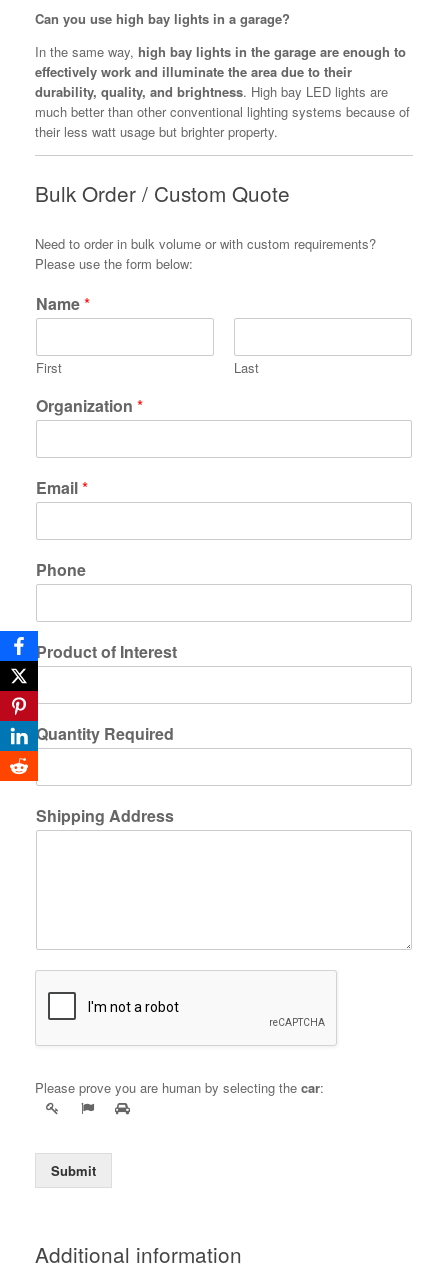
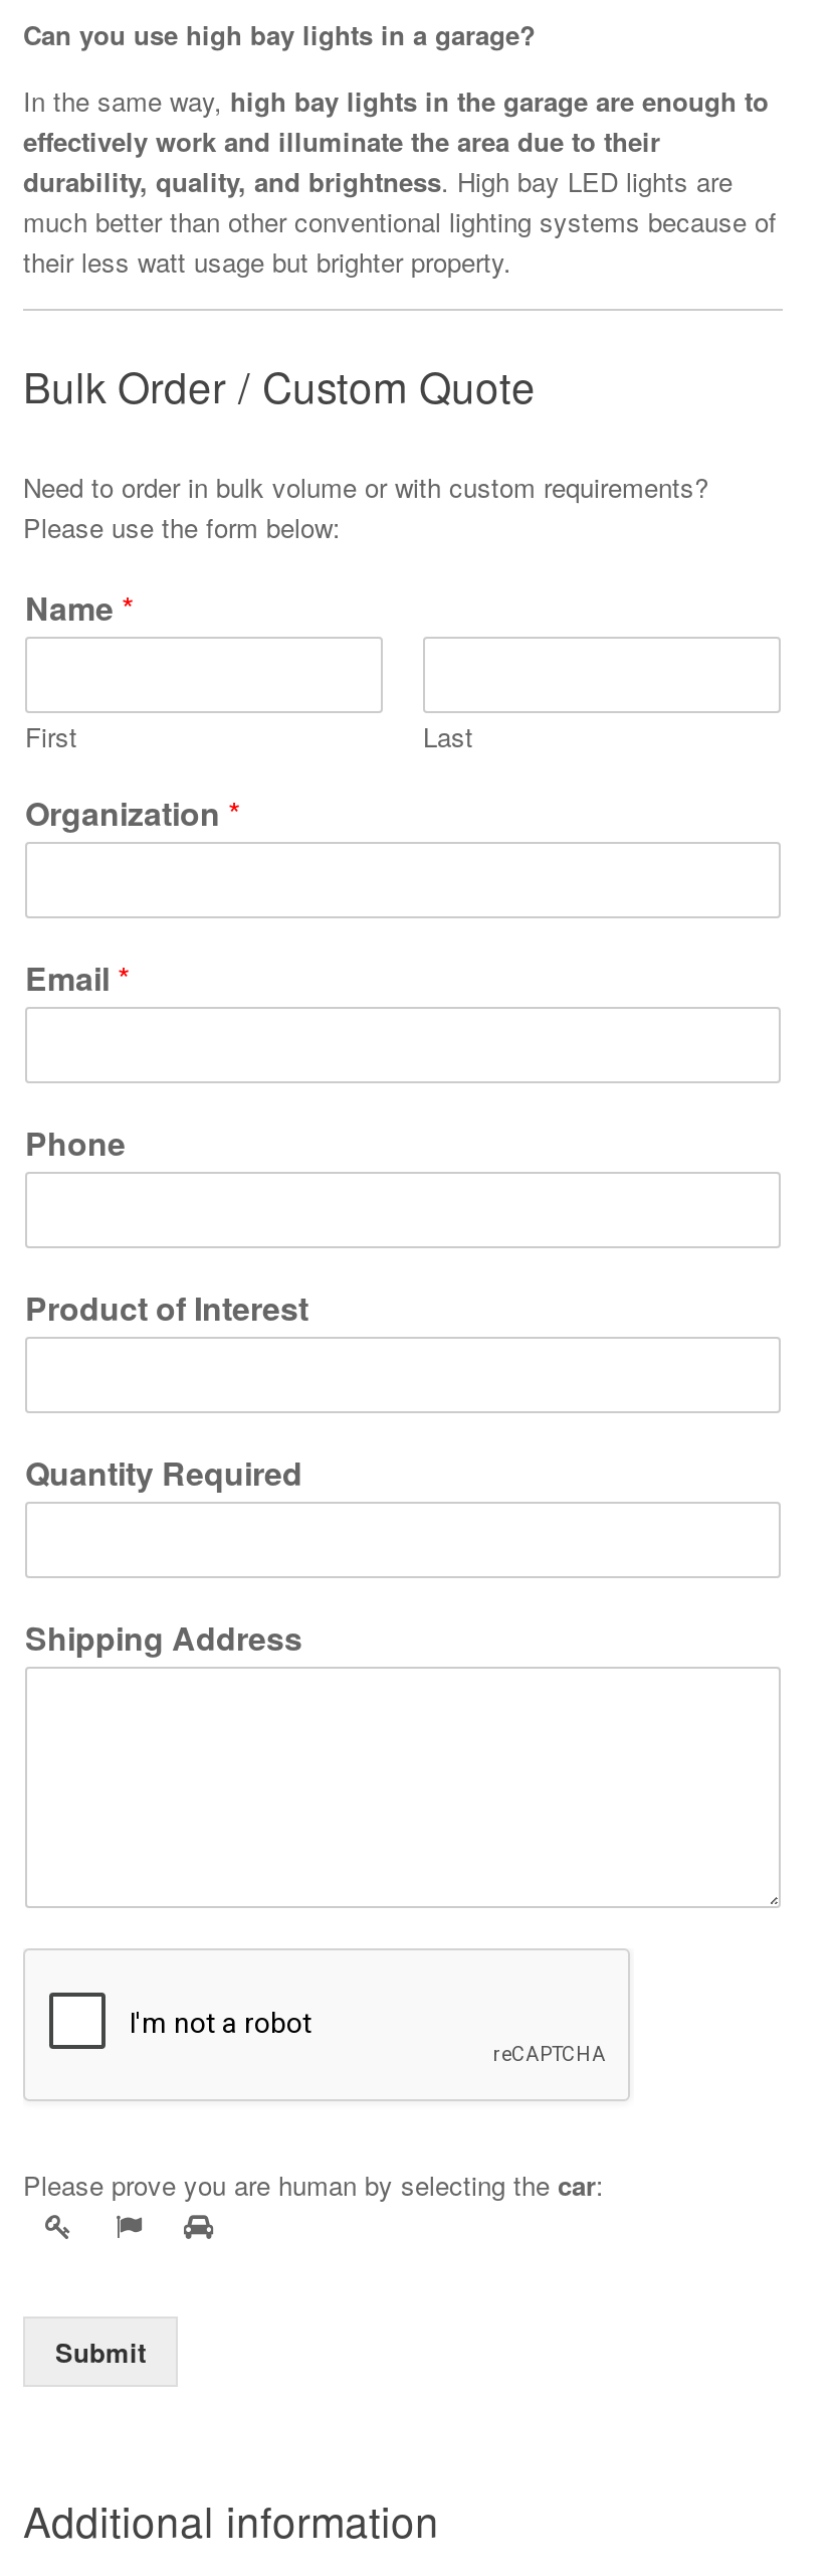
[3,630,39,782] [image] -> none

